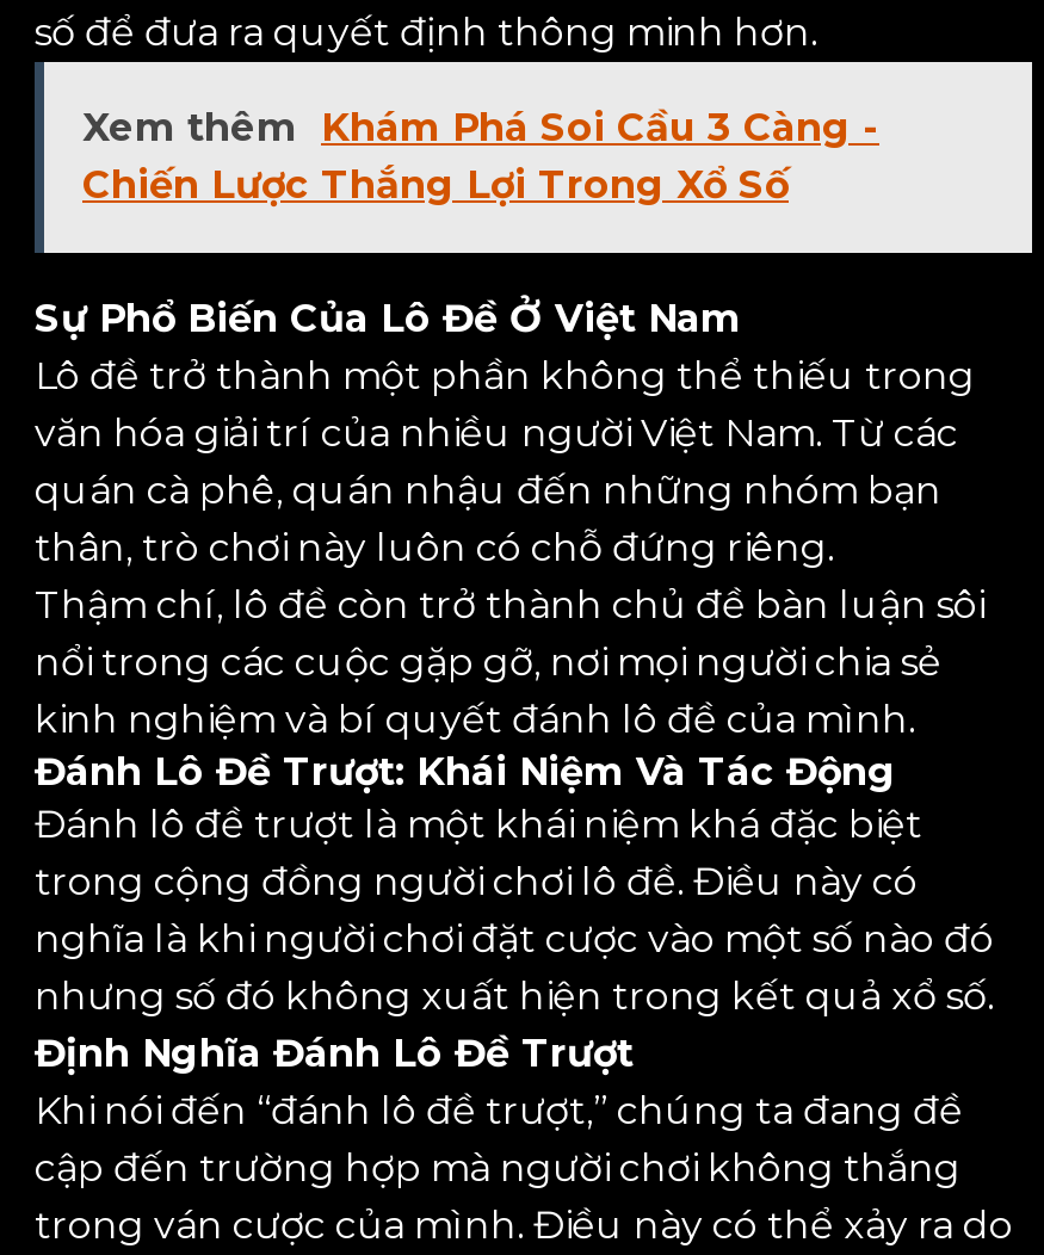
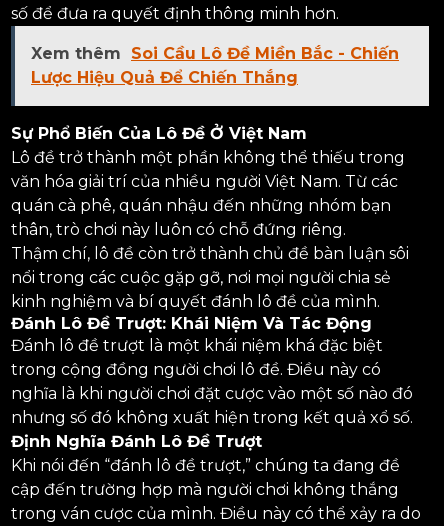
[82,104,879,206] Xem thêm Khám Phá Soi Cầu 3 Càng - | Chiến Lược Thắng Lợi Trong Xổ Số -> [31,43,399,86] Xem thêm Soi Cầu Lô Đề Miền Bắc - Chiến | Lược Hiệu Quả Để Chiến Thắng

